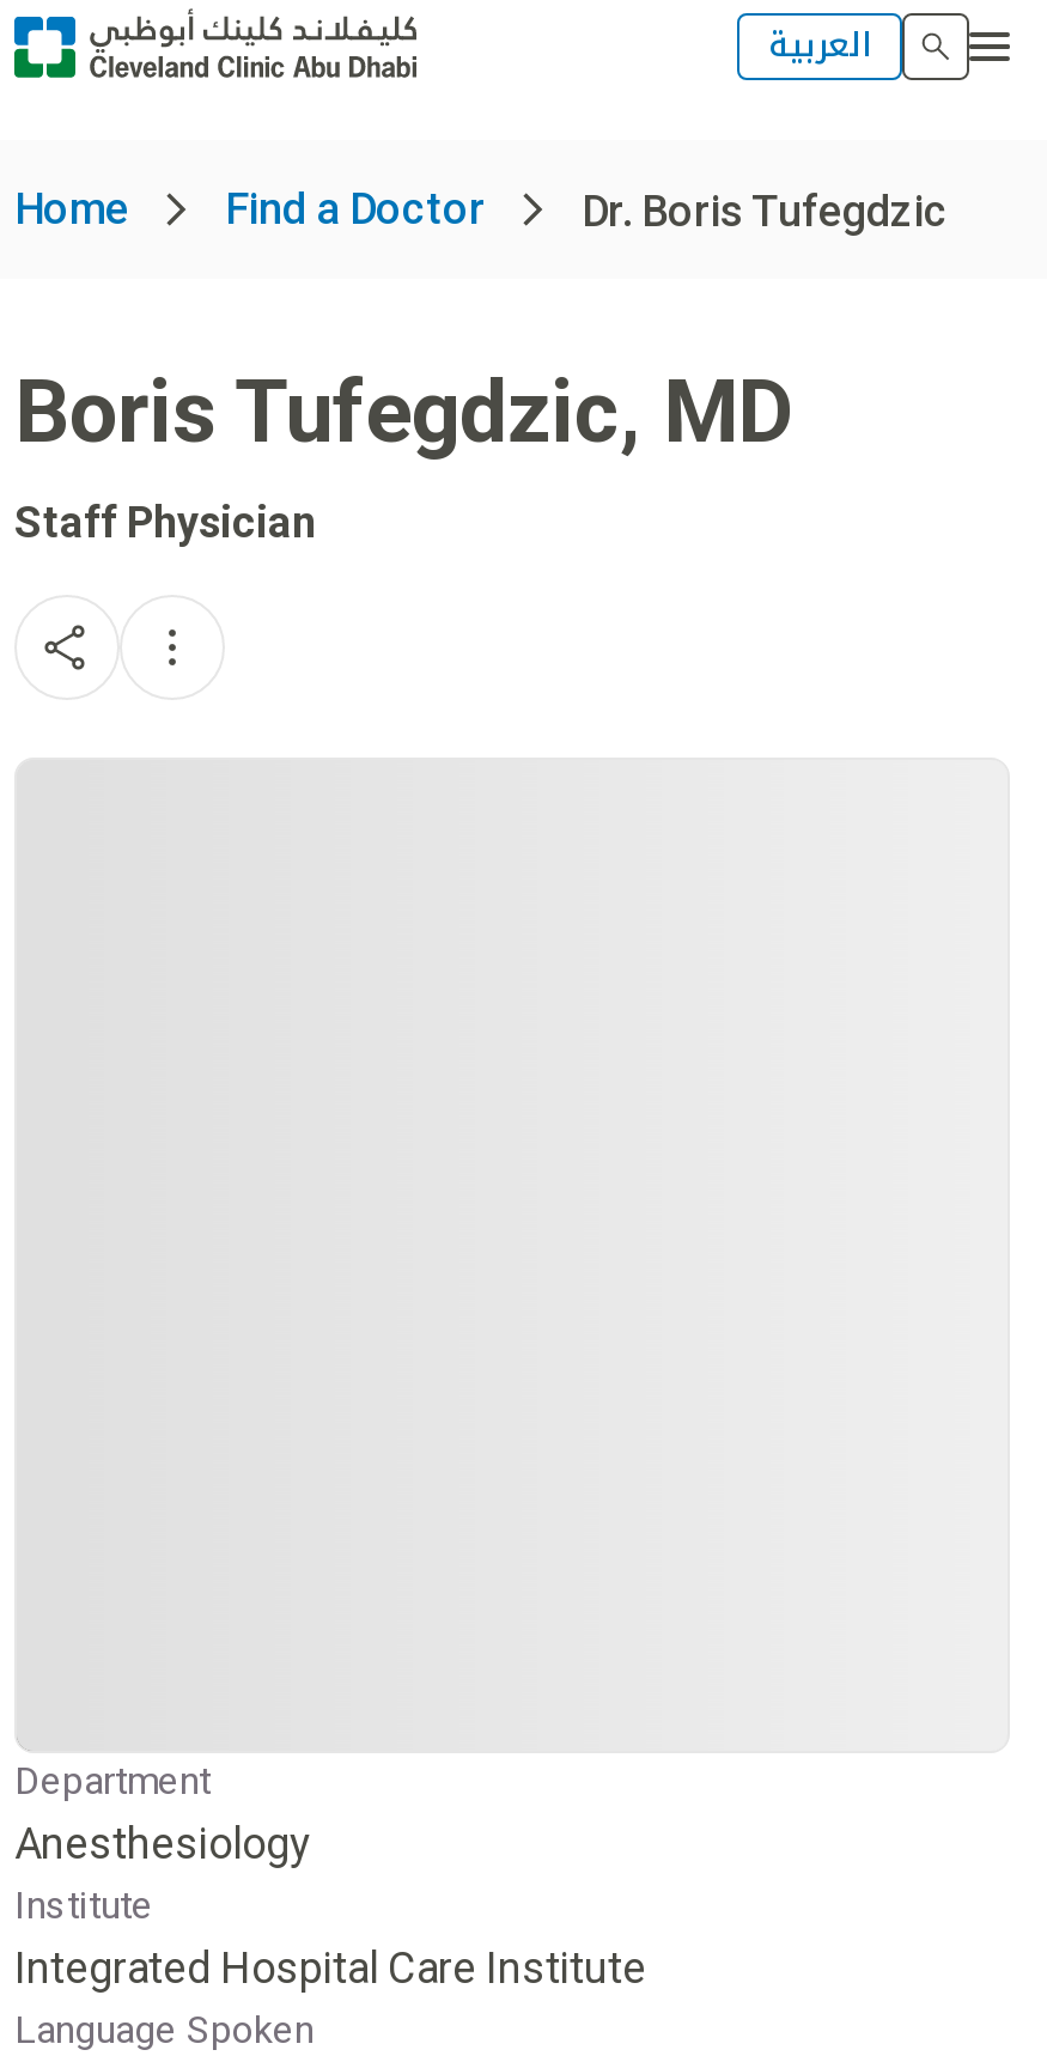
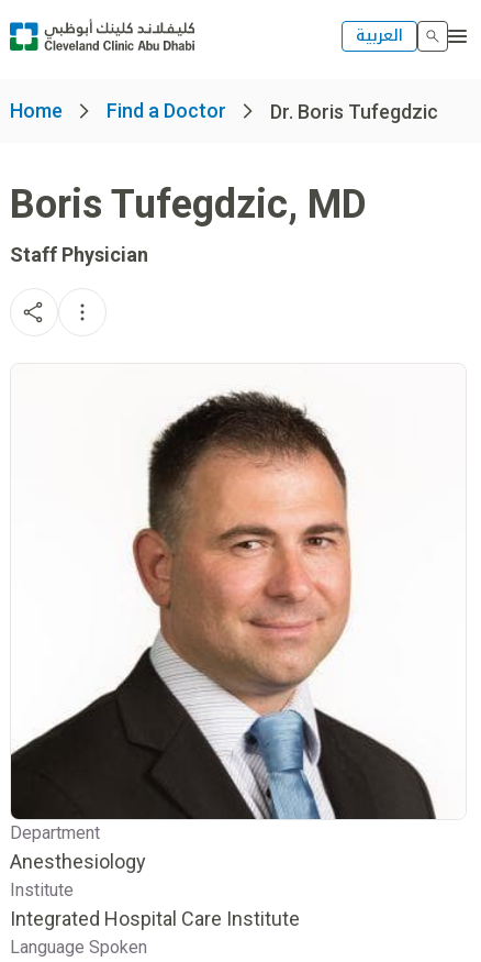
none -> [10,391,437,820] [image]

